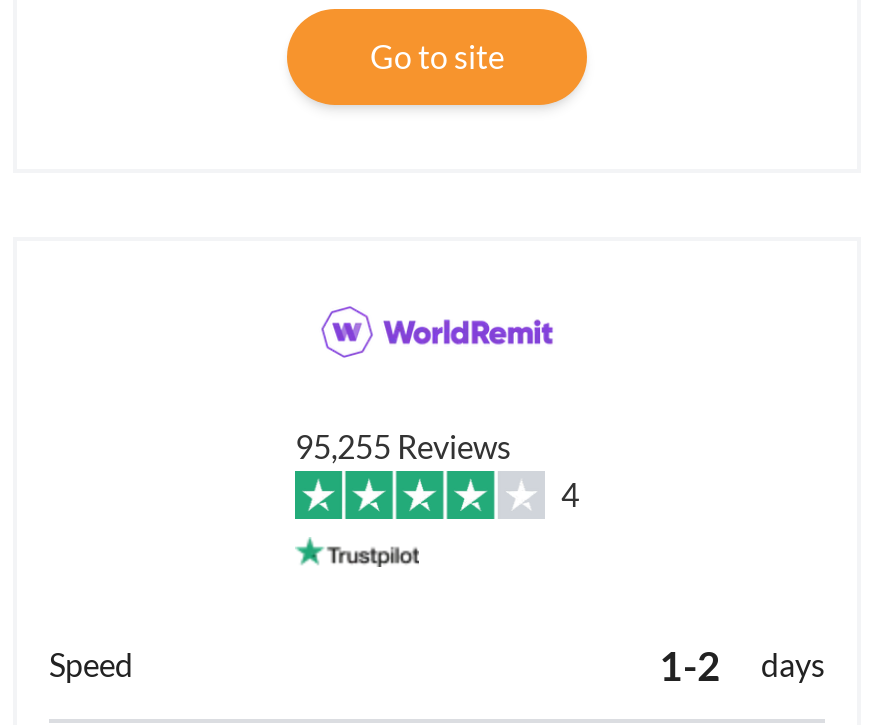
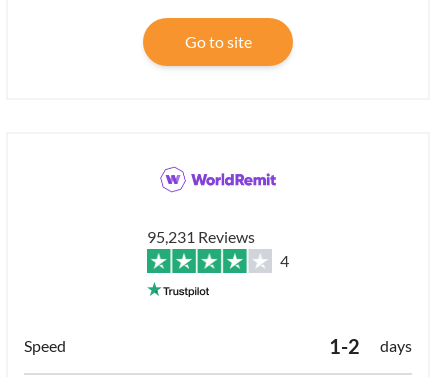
[295,428,511,466] 95,255 Reviews -> [147,227,255,246] 95,231 Reviews

